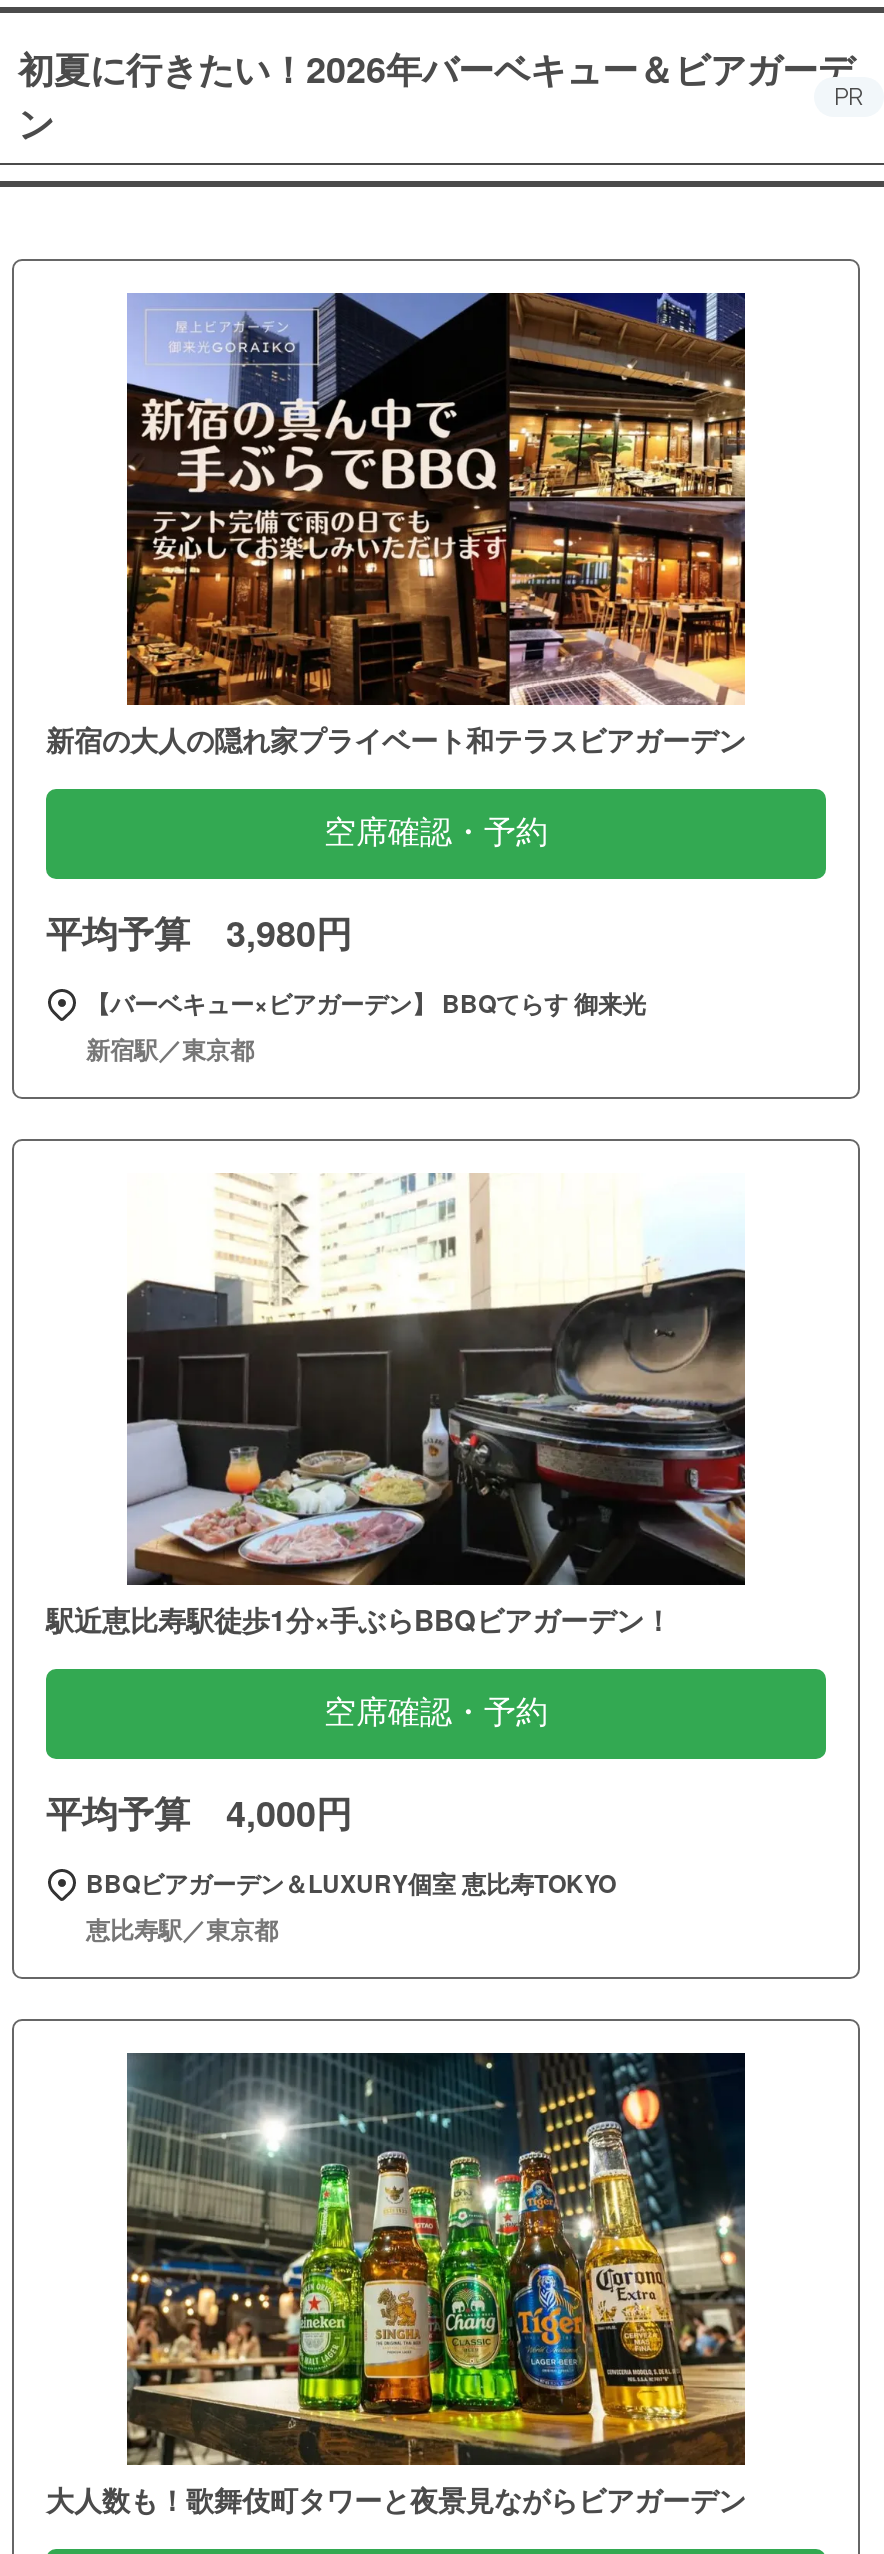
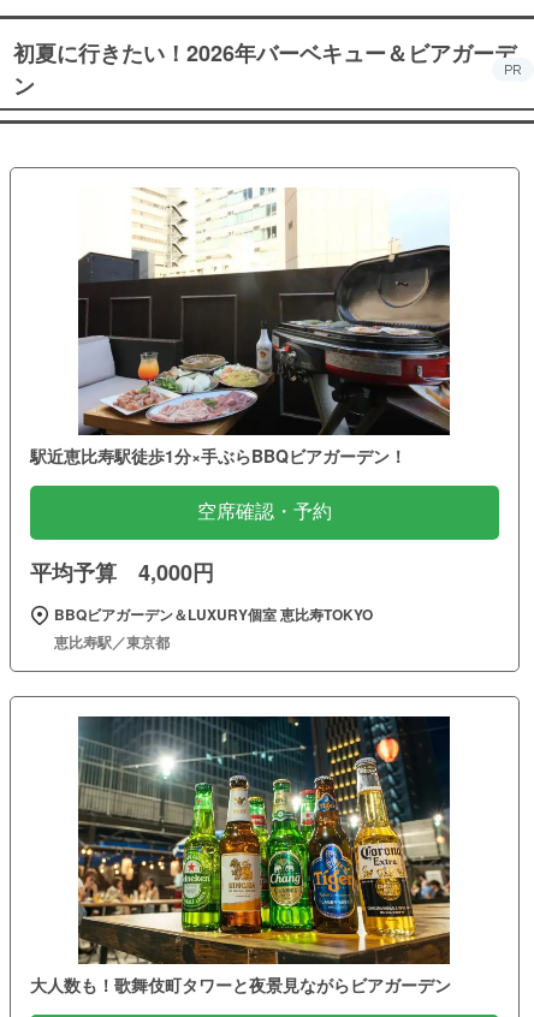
[46,290,748,1068] [image] | 新宿の大人の隠れ家プライベート和テラスビアガーデン | 空席確認・予約 | 平均予算 3,980円 | 【バーベキュー×ビアガーデン】 BBQてらす 御来光 | 新宿駅／東京都 -> none

